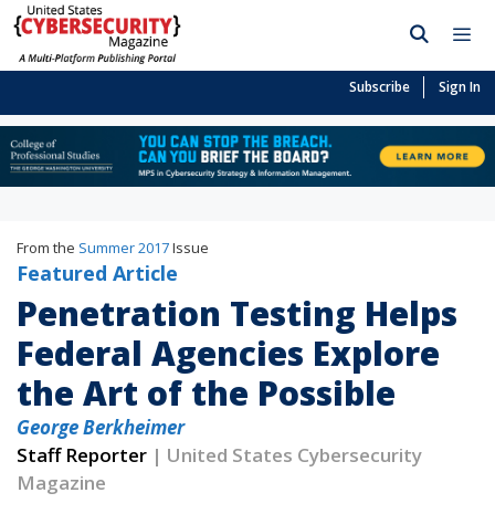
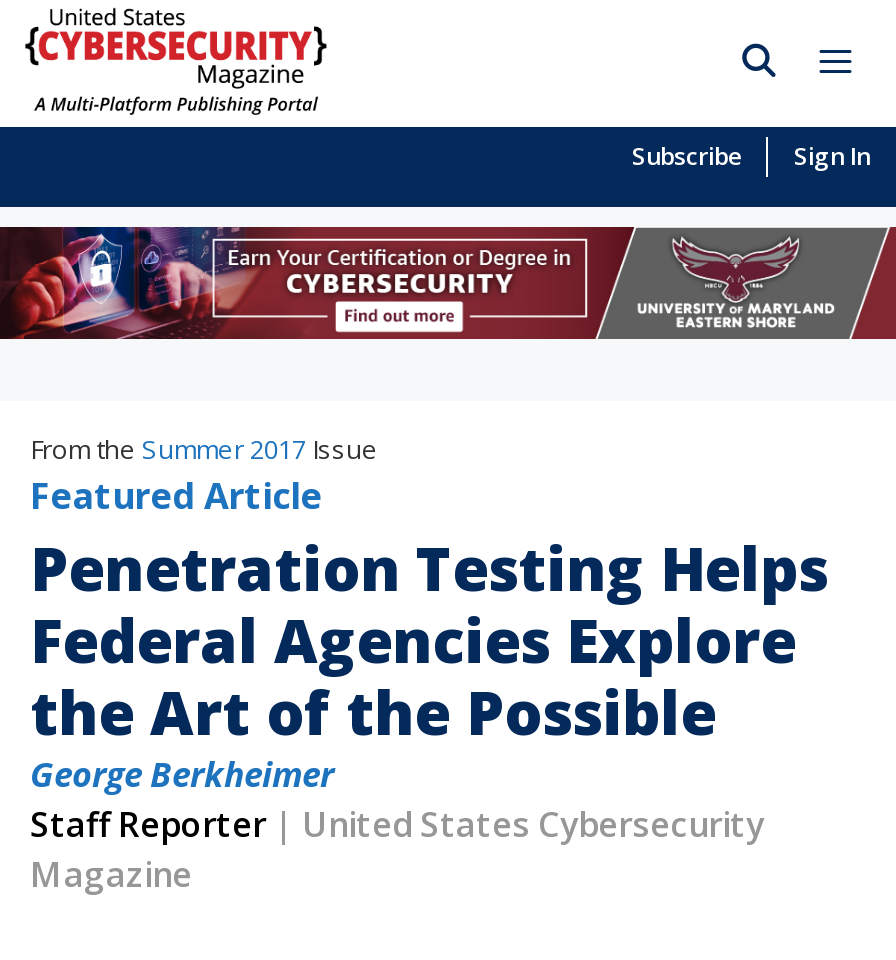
[3,125,492,188] [image] -> [6,225,890,341] [image]

